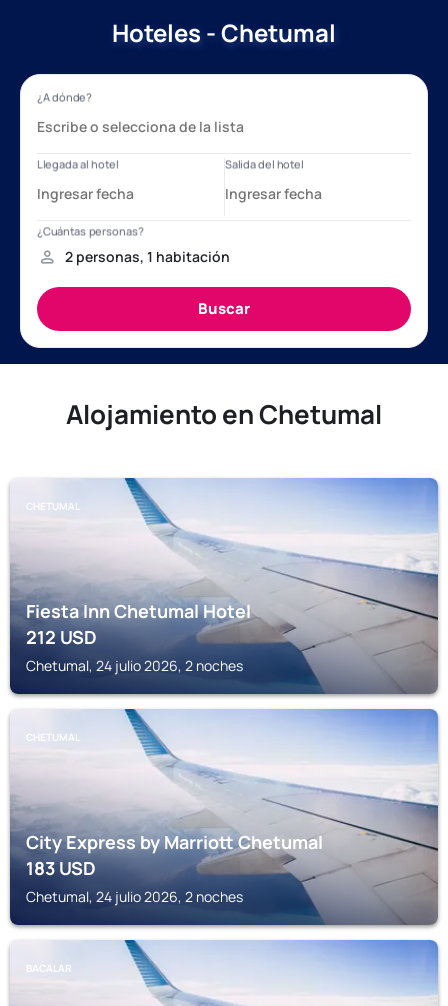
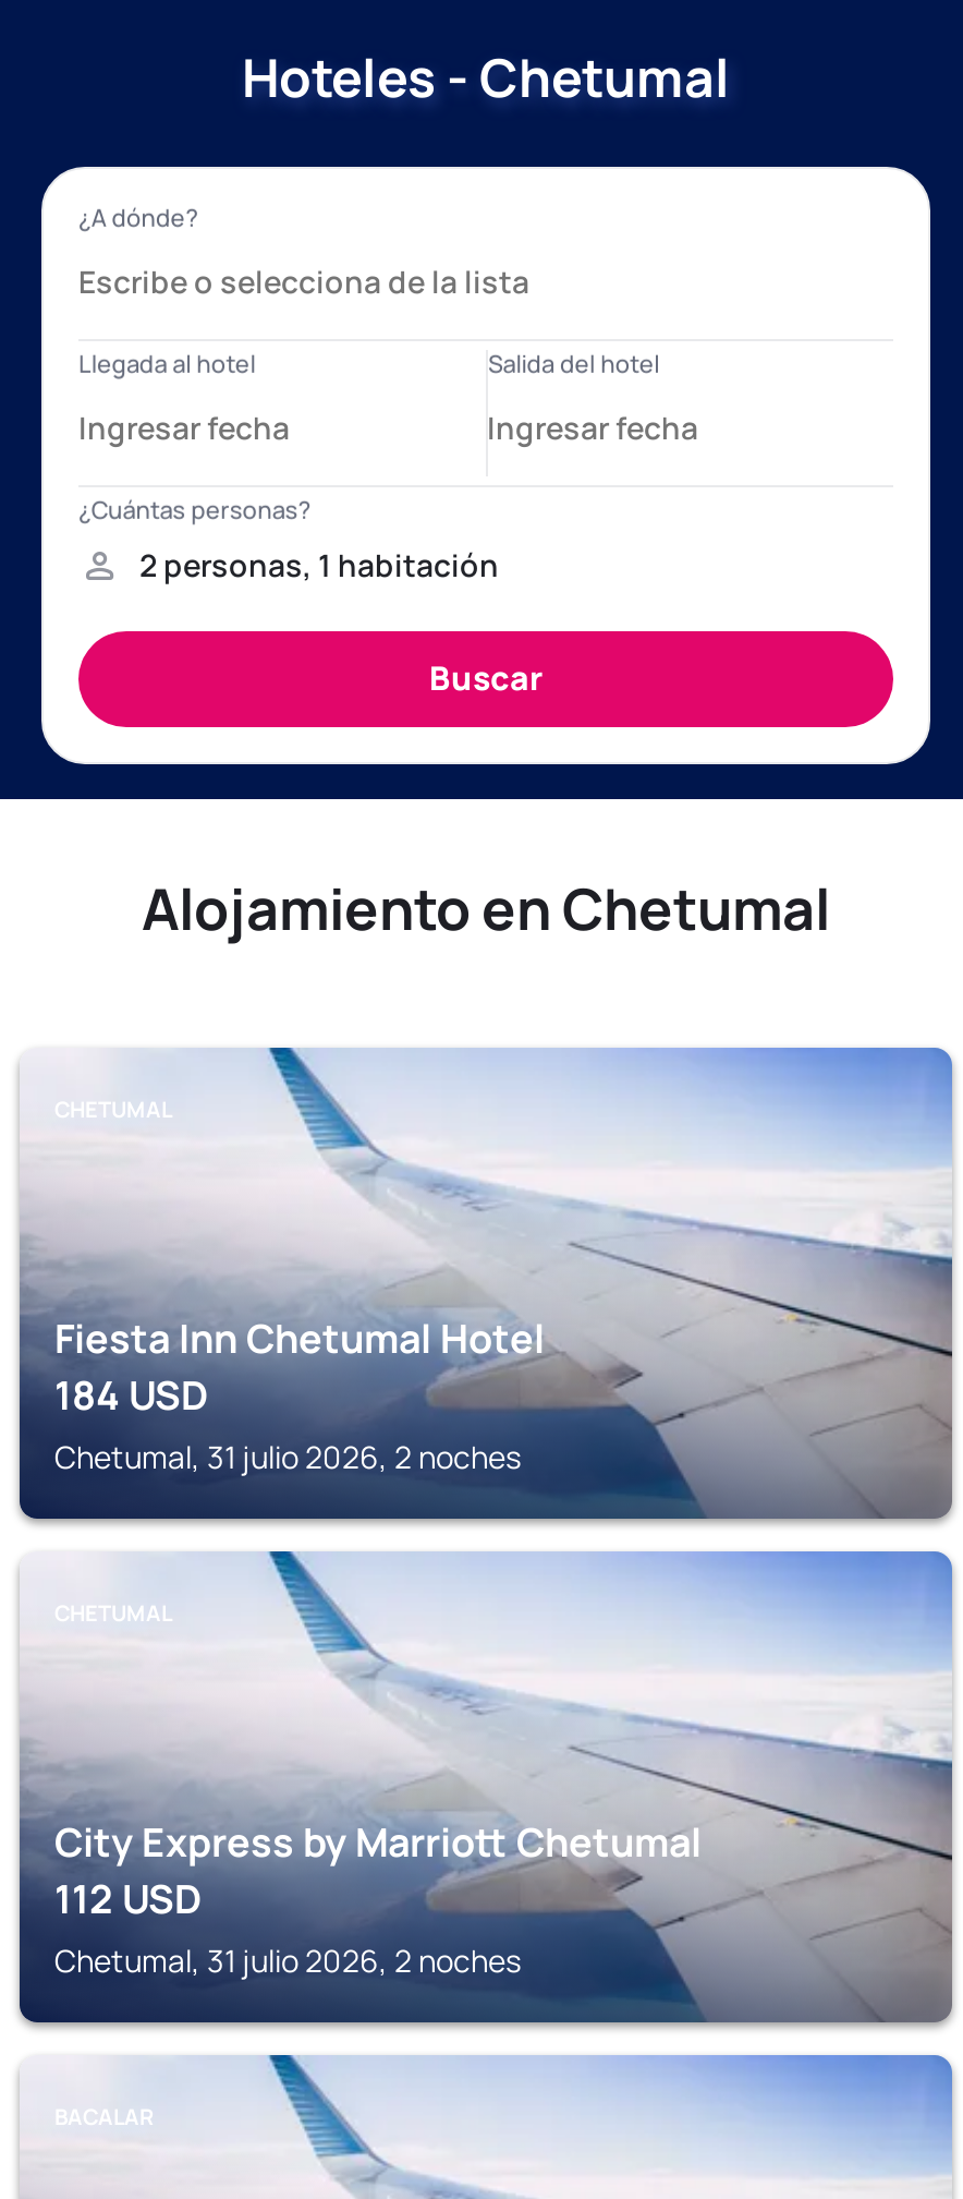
[26,625,97,649] 212 USD -> [54,1368,209,1421] 184 USD
[26,656,243,675] Chetumal, 24 julio 2026, 2 noches -> [54,1436,521,1477] Chetumal, 31 julio 2026, 2 noches
[26,856,96,880] 183 USD -> [54,1872,203,1924] 112 USD
[26,887,243,906] Chetumal, 24 julio 2026, 2 noches -> [54,1940,521,1981] Chetumal, 31 julio 2026, 2 noches

